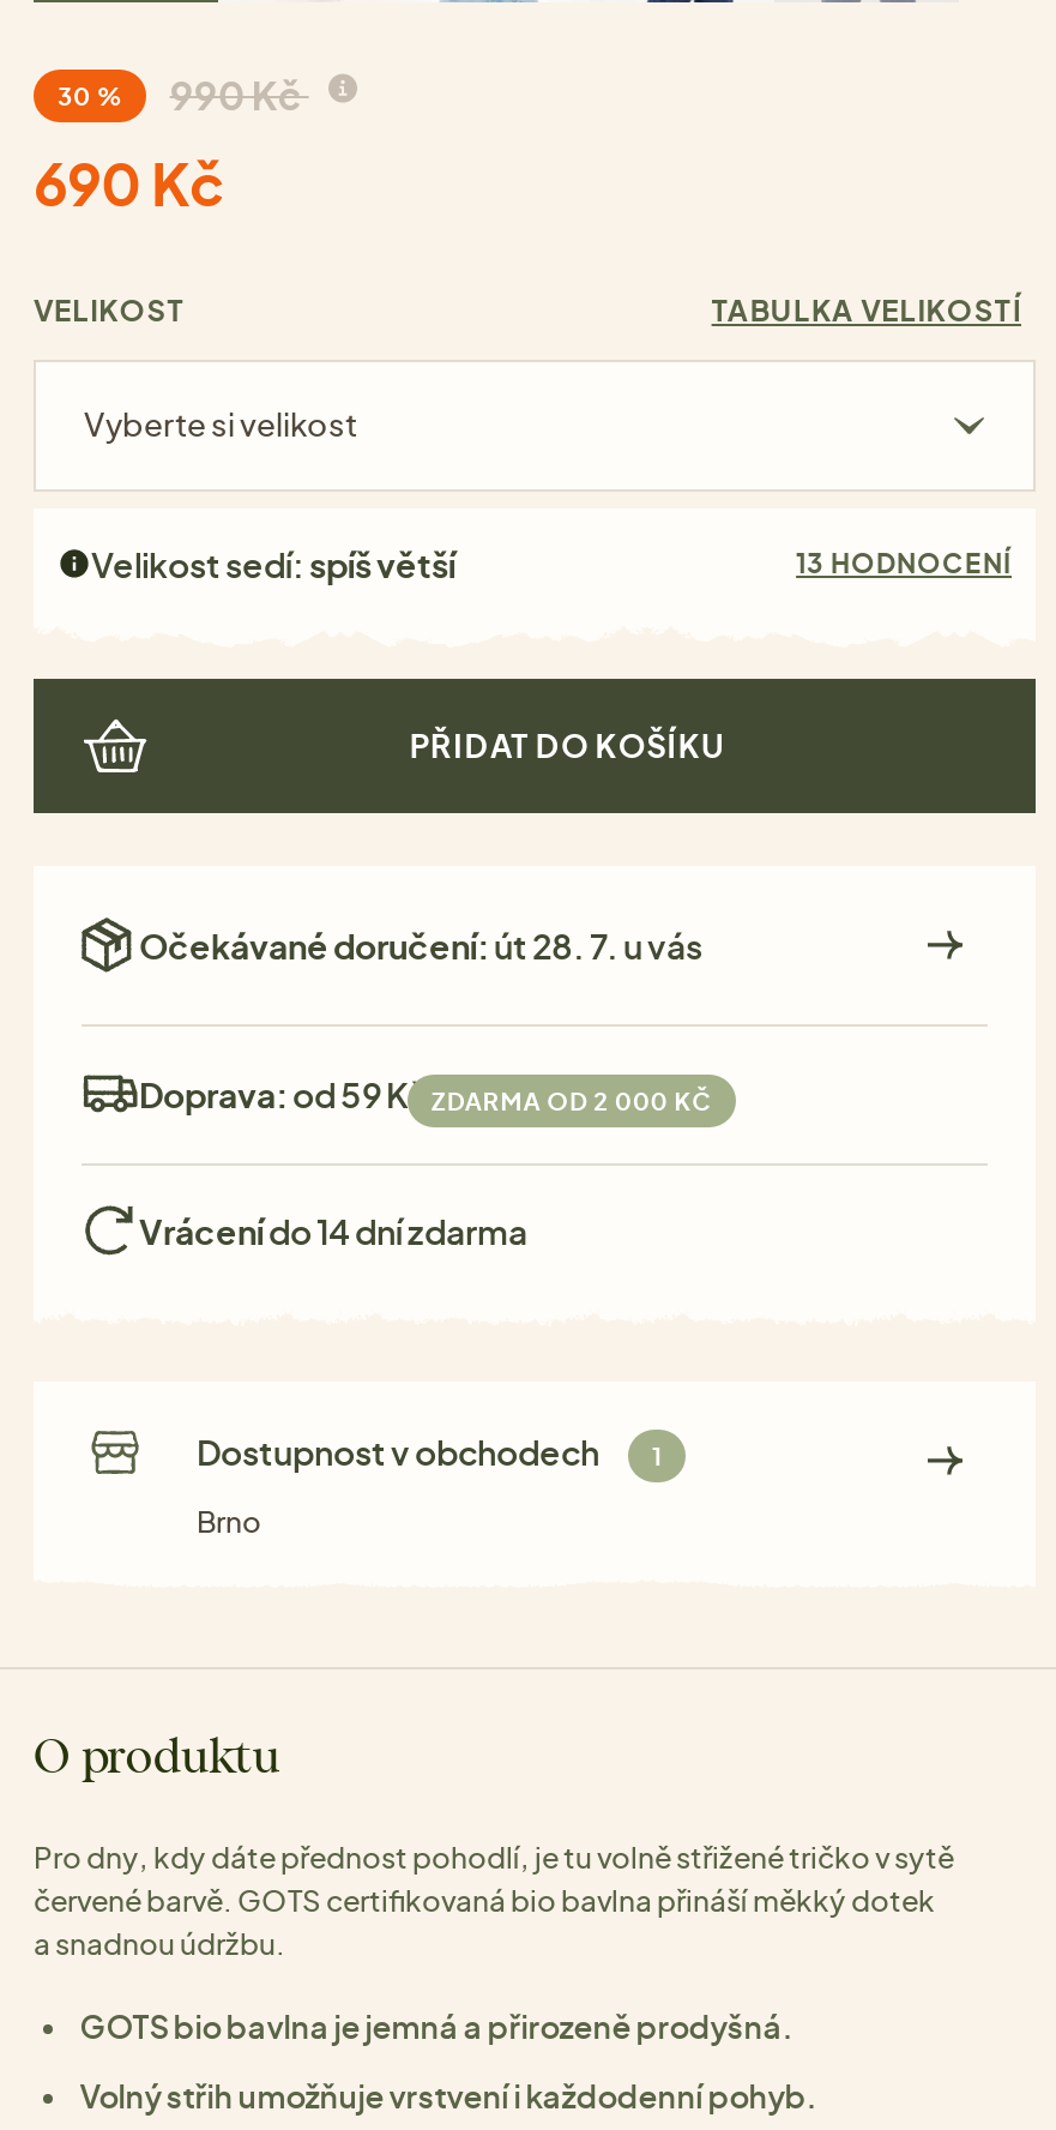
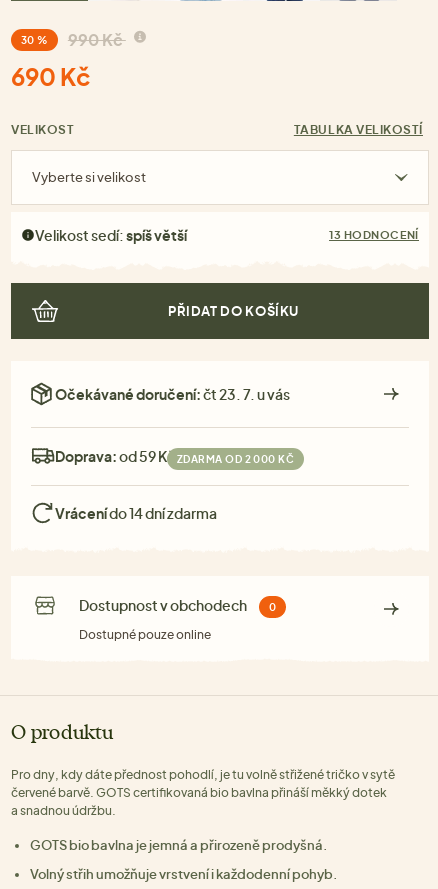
[139,923,702,966] Očekávané doručení: út 28. 7. u vás -> [55,385,290,403] Očekávané doručení: čt 23. 7. u vás
[197,1429,662,1472] Dostupnost v obchodech 1 -> [79,596,276,614] Dostupnost v obchodech 0
[197,1503,261,1539] Brno -> [79,627,211,642] Dostupné pouze online

